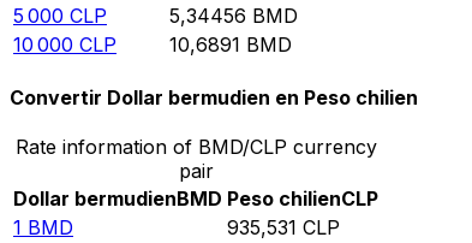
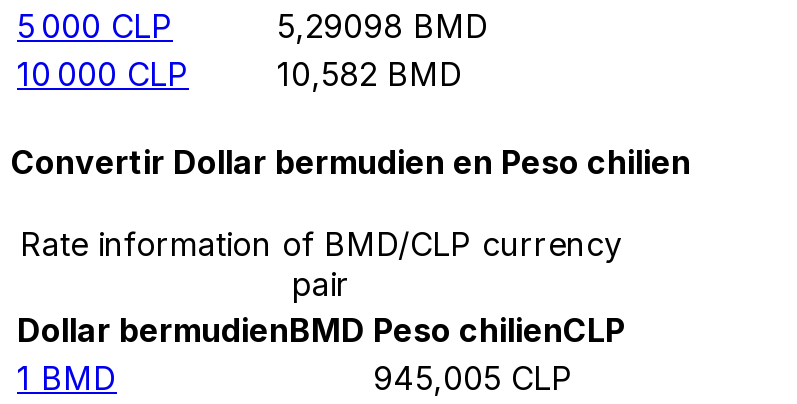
[169,3,298,27] 5,34456 BMD -> [277,6,489,46] 5,29098 BMD
[169,32,292,56] 10,6891 BMD -> [277,54,463,94] 10,582 BMD
[227,216,340,240] 935,531 CLP -> [373,359,573,399] 945,005 CLP

